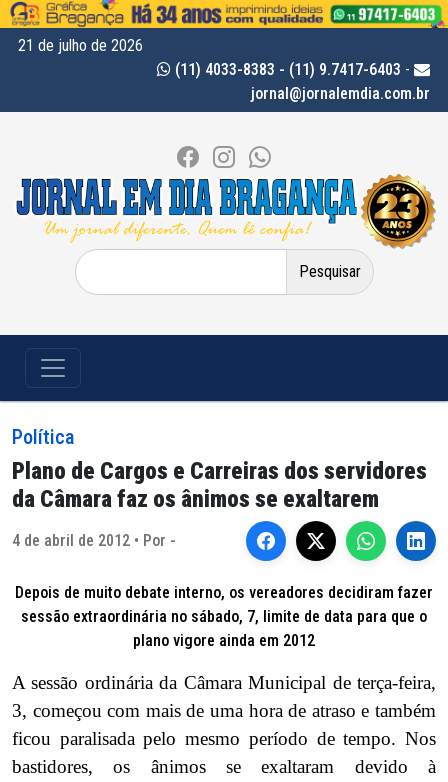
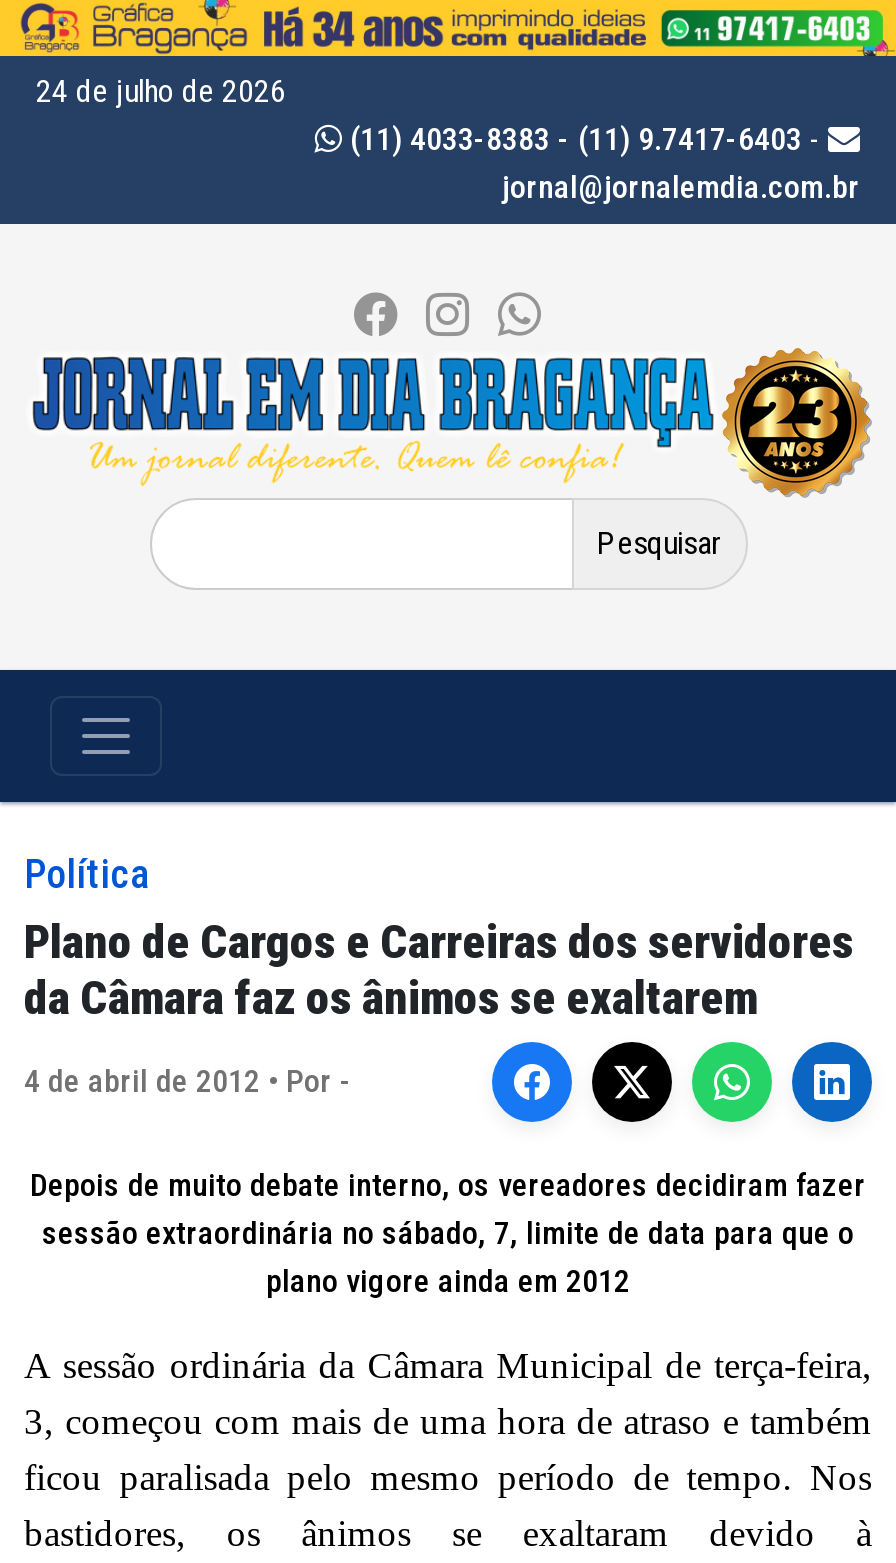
[18,36,143,55] 21 de julho de 2026 -> [36,72,286,110] 24 de julho de 2026

